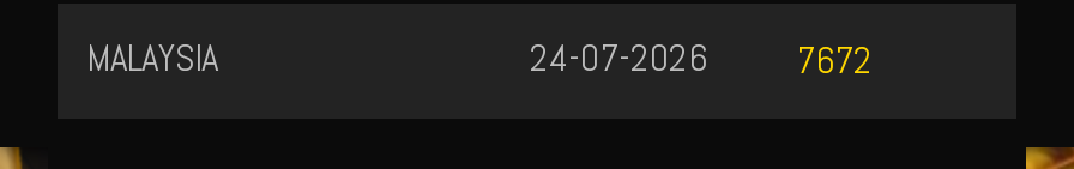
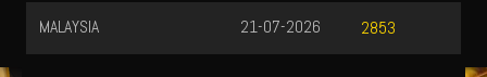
[530,35,707,83] 24-07-2026 -> [240,16,321,38] 21-07-2026
[796,36,873,84] 7672 -> [361,17,396,39] 2853

